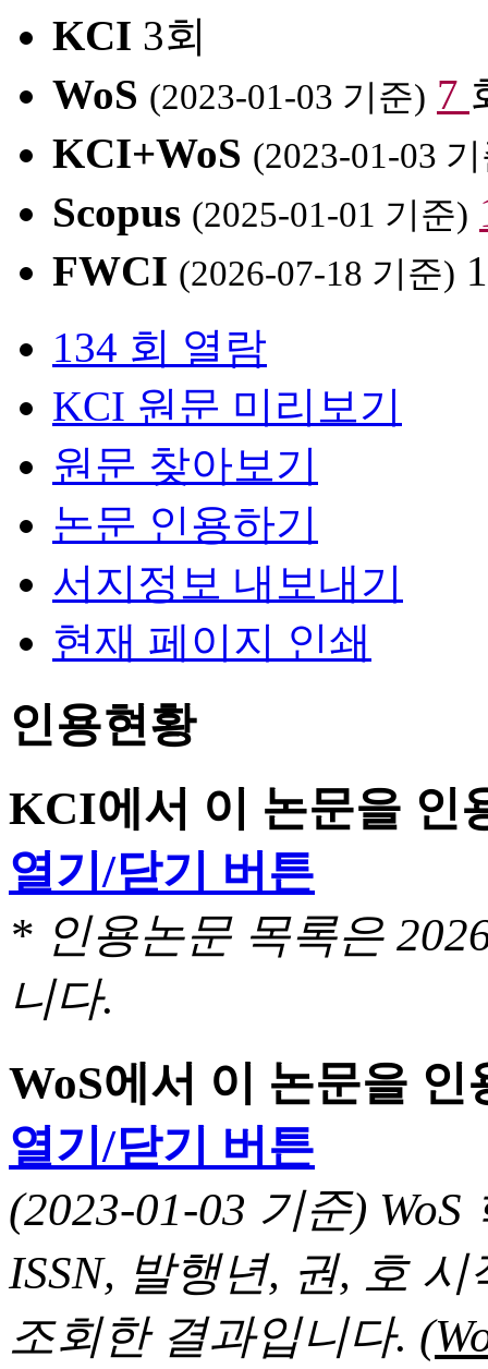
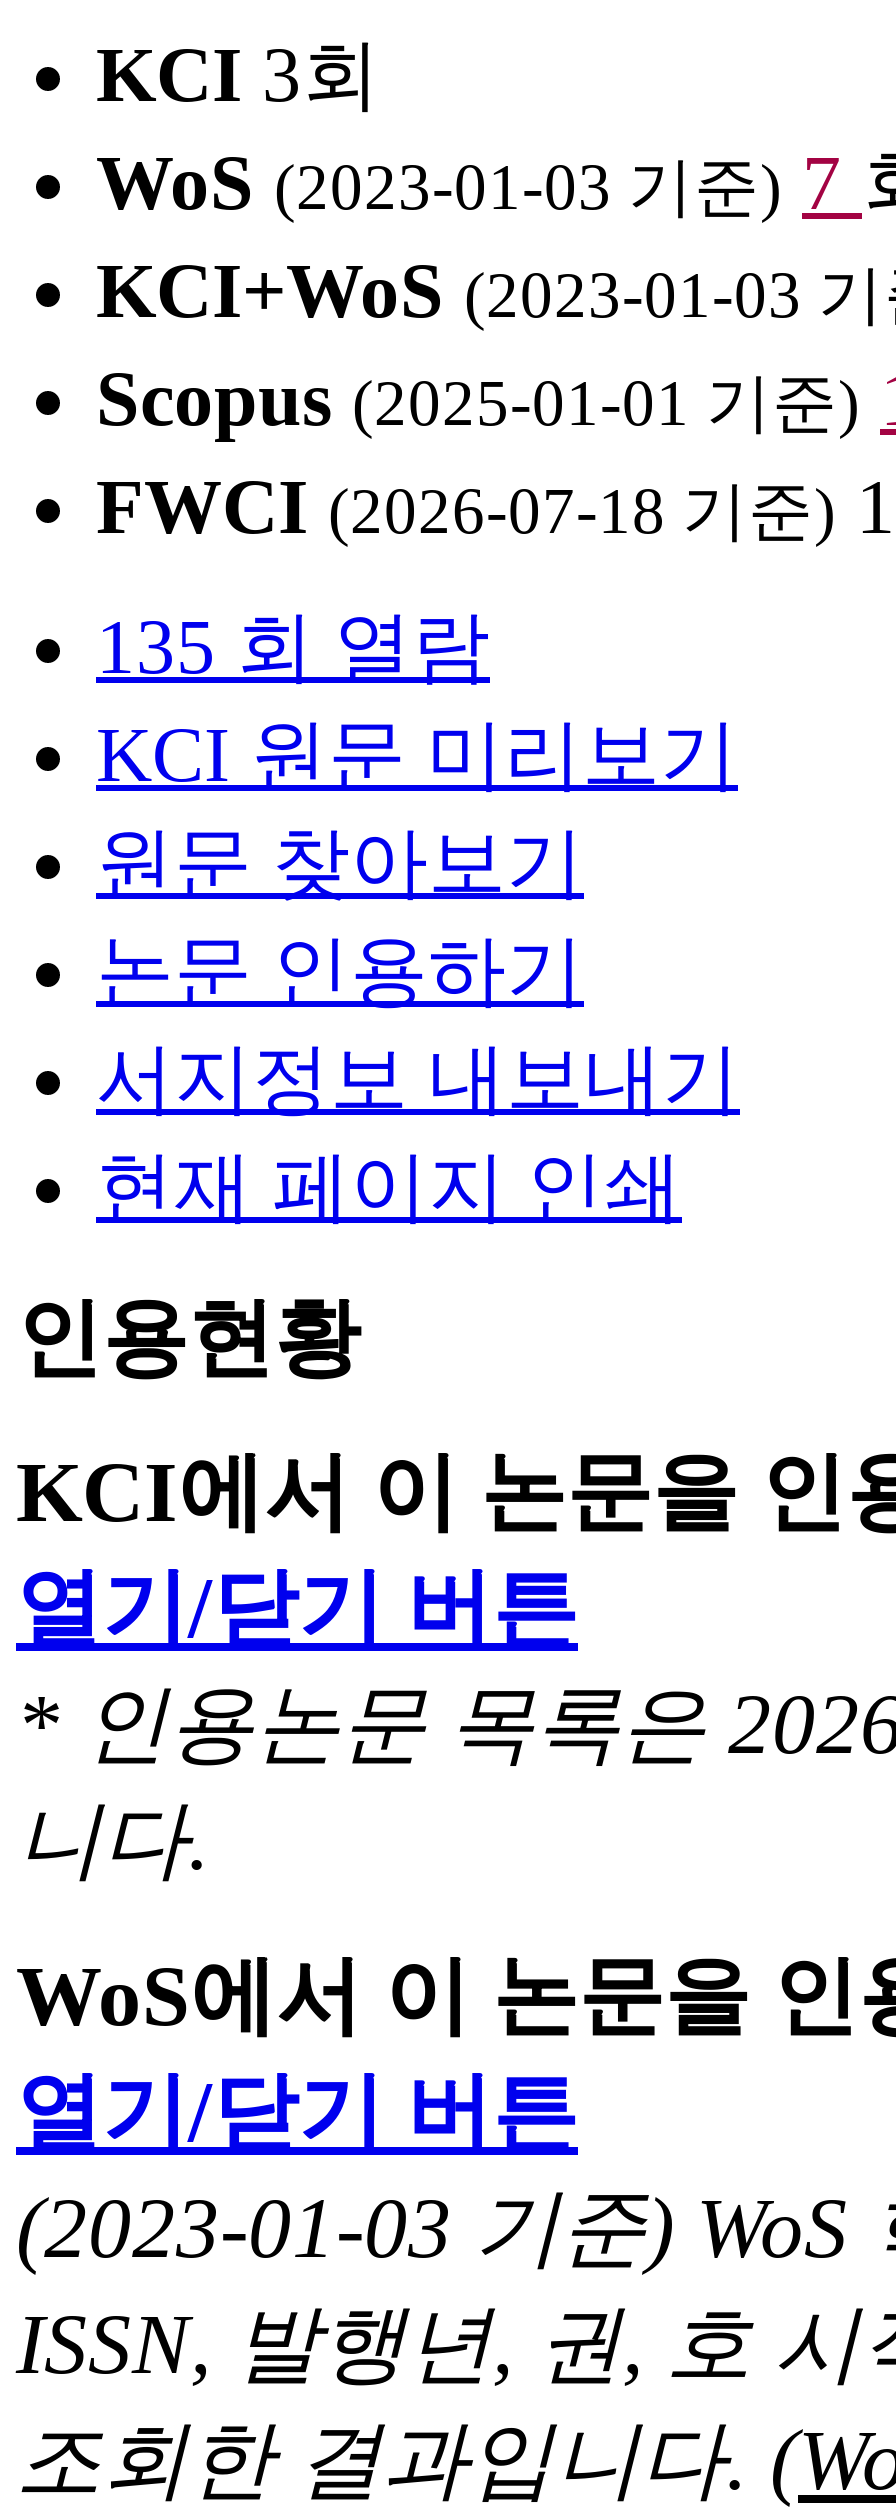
[52,323,267,370] 134 회 열람 -> [96,602,490,688] 135 회 열람

